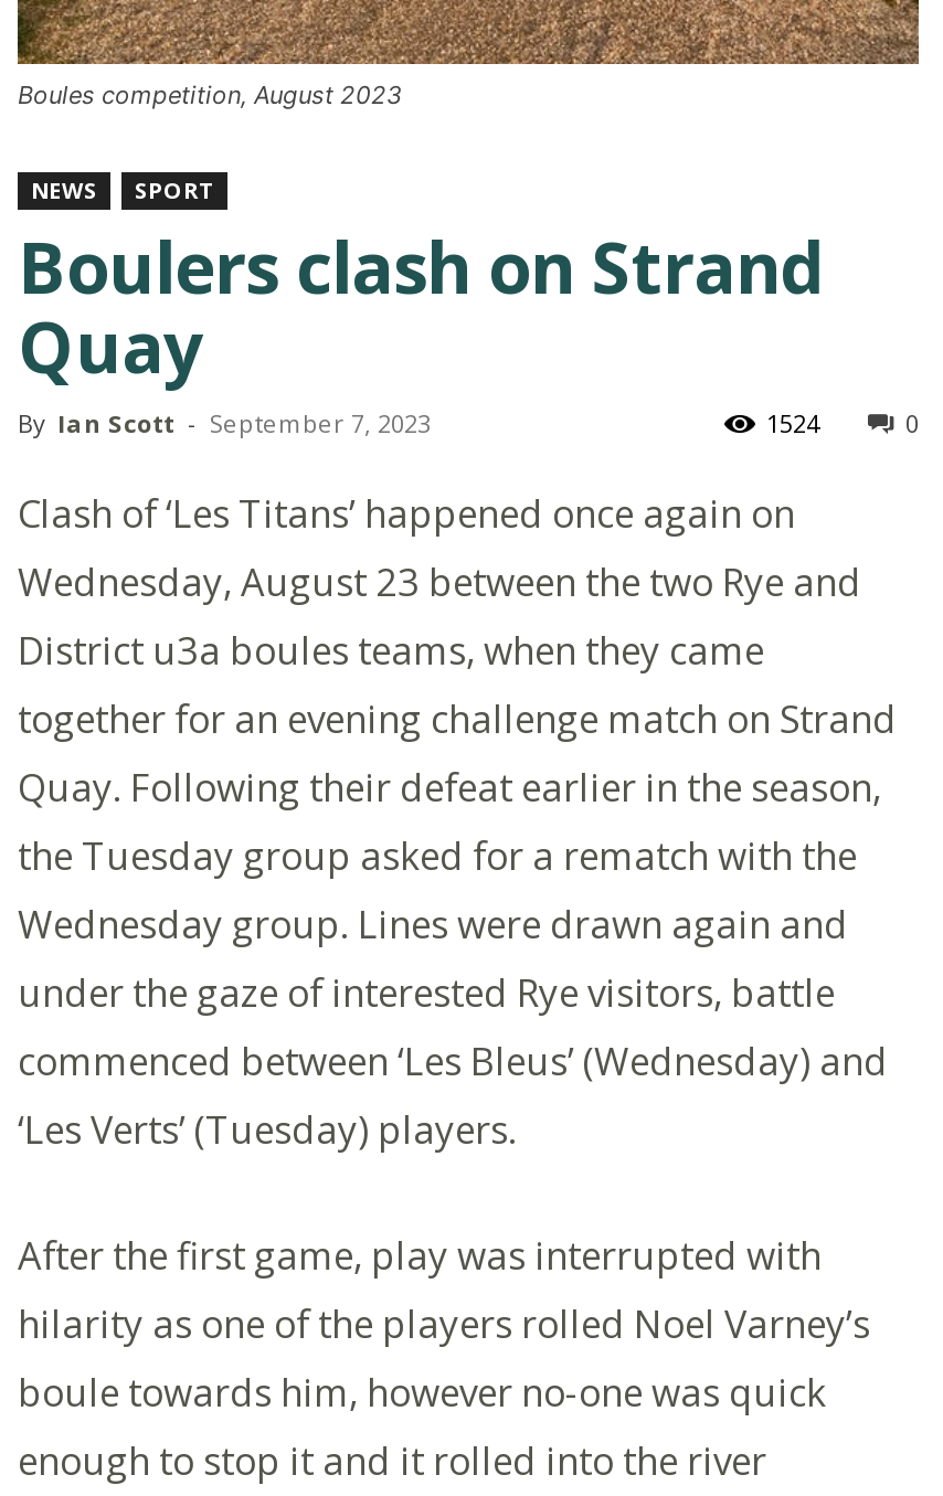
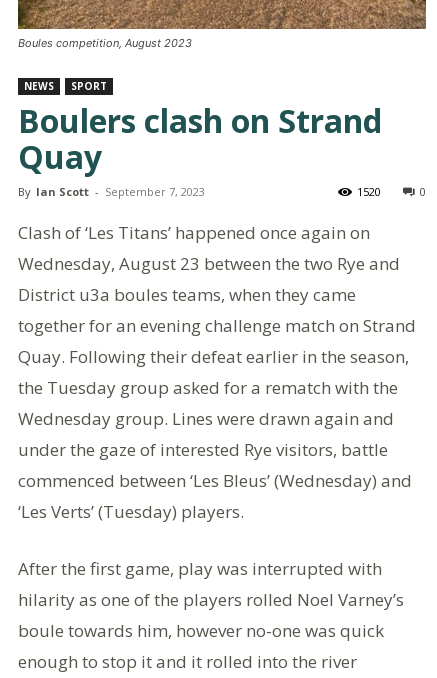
[766,406,819,439] 1524 -> [357,184,381,199] 1520

